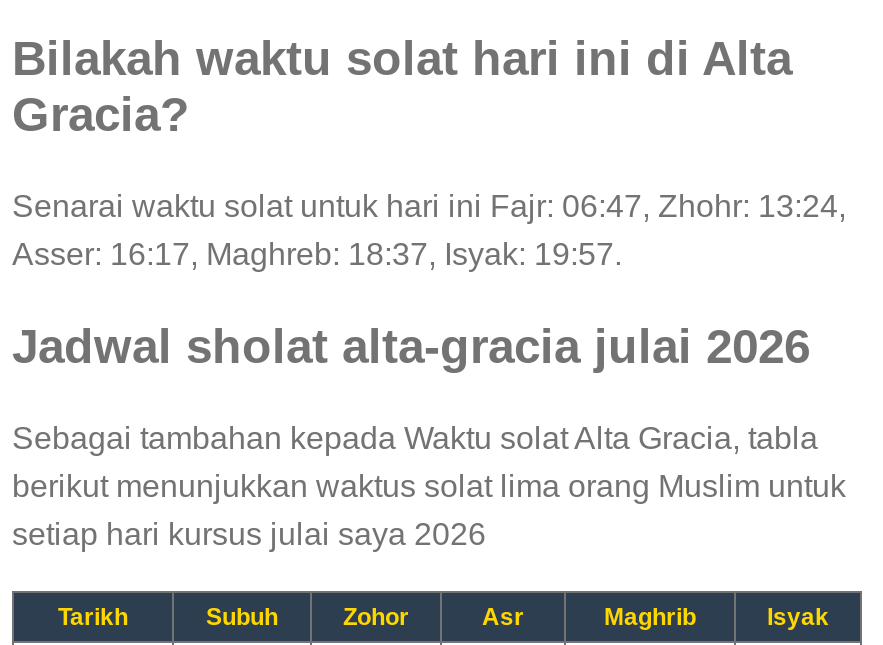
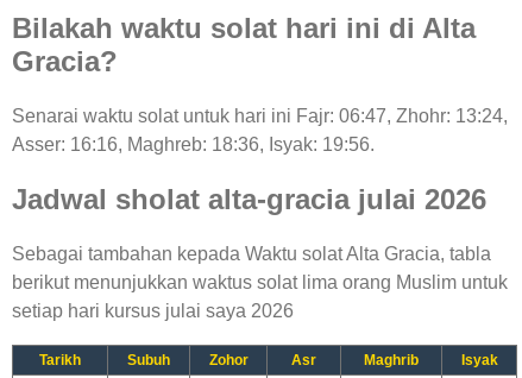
[12,237,622,271] Asser: 16:17, Maghreb: 18:37, Isyak: 19:57. -> [12,134,375,154] Asser: 16:16, Maghreb: 18:36, Isyak: 19:56.

